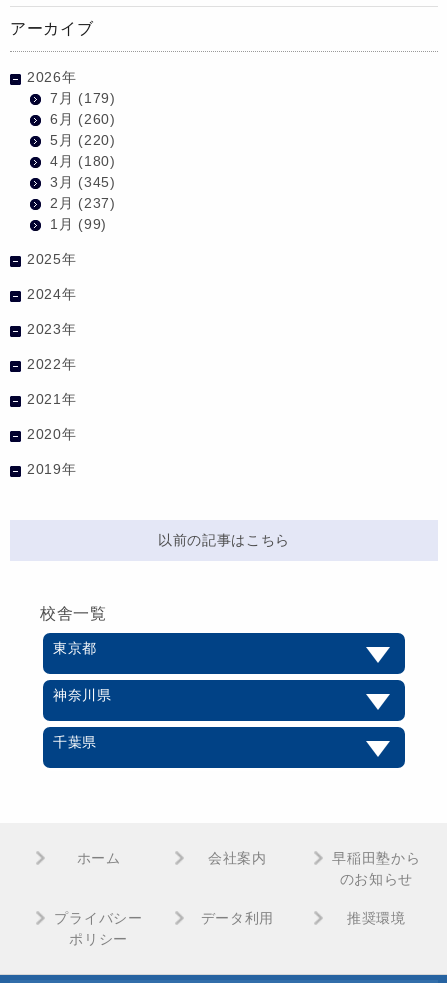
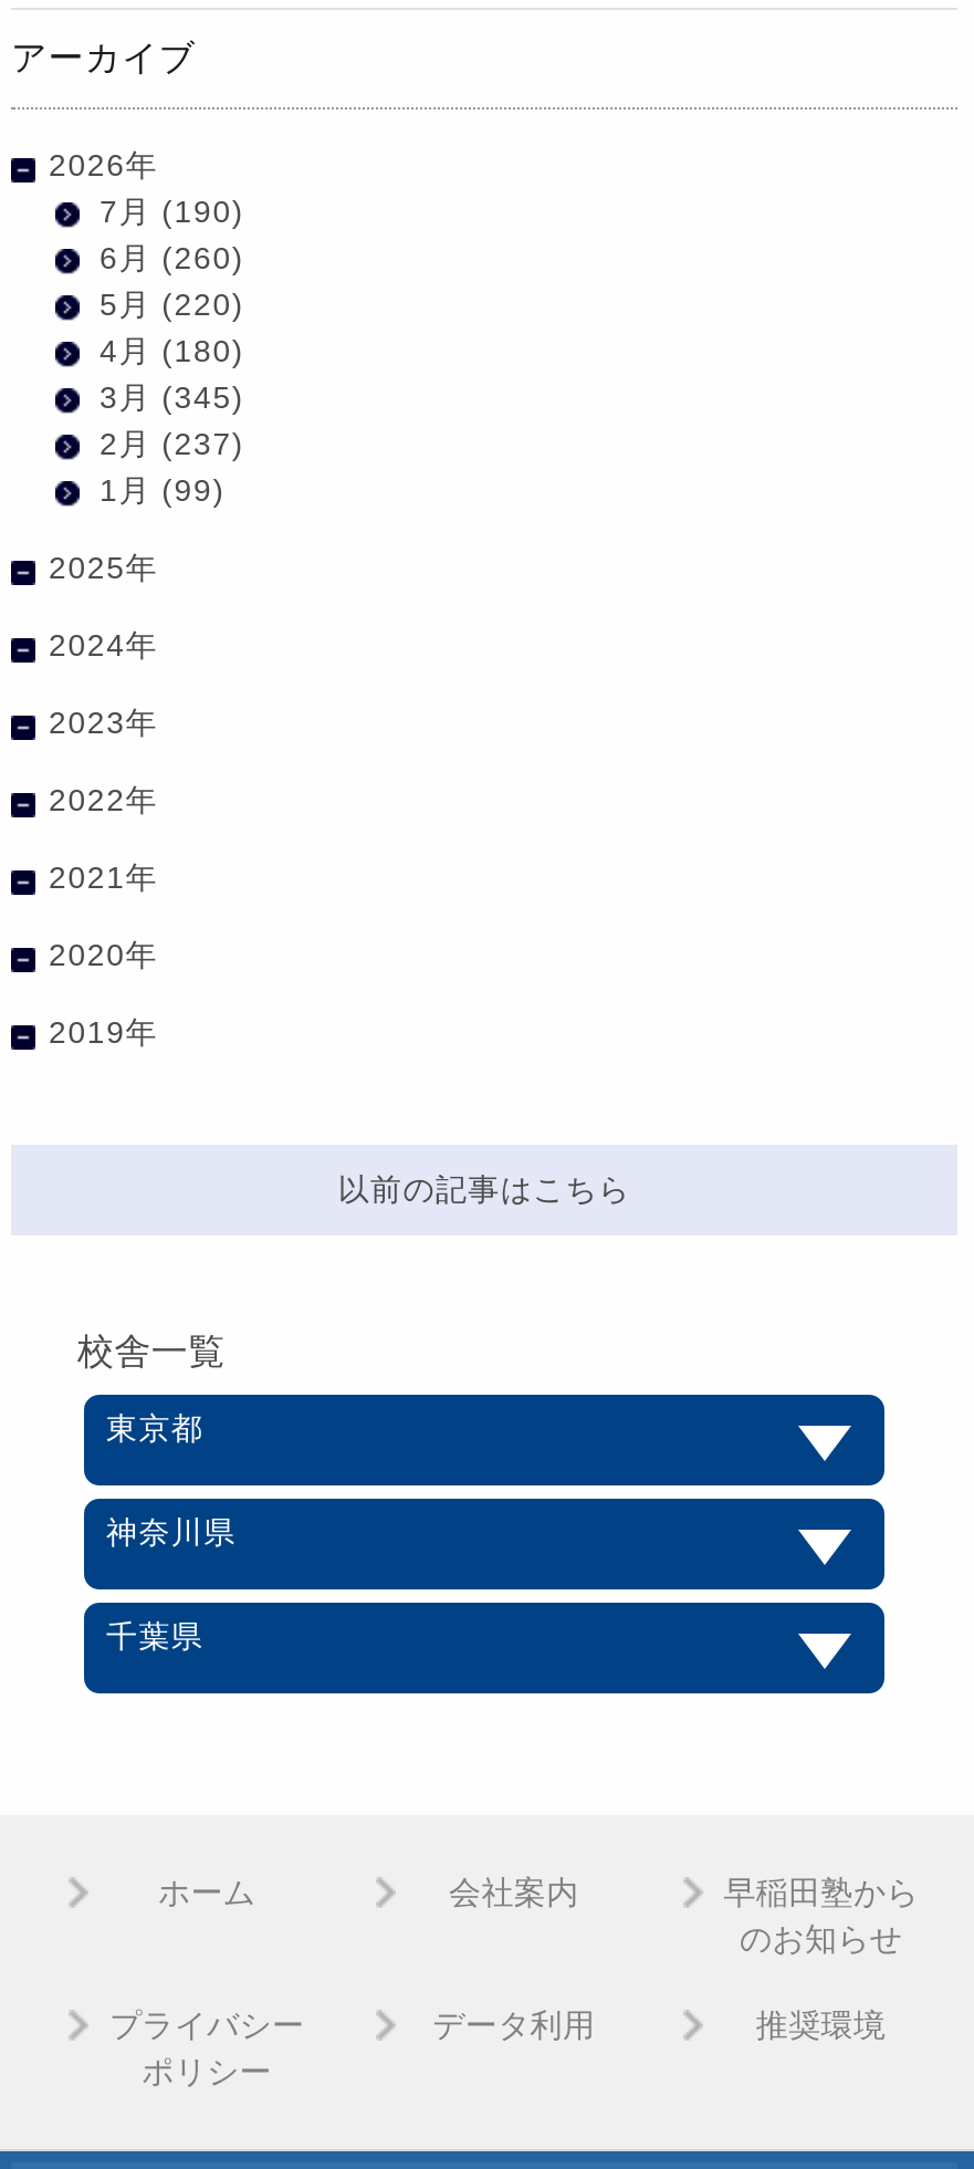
[50,90,116,106] 7月(179) -> [100,194,245,229] 7月(190)

